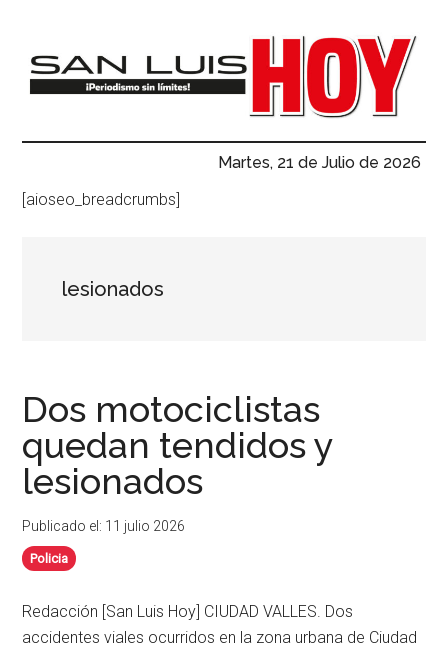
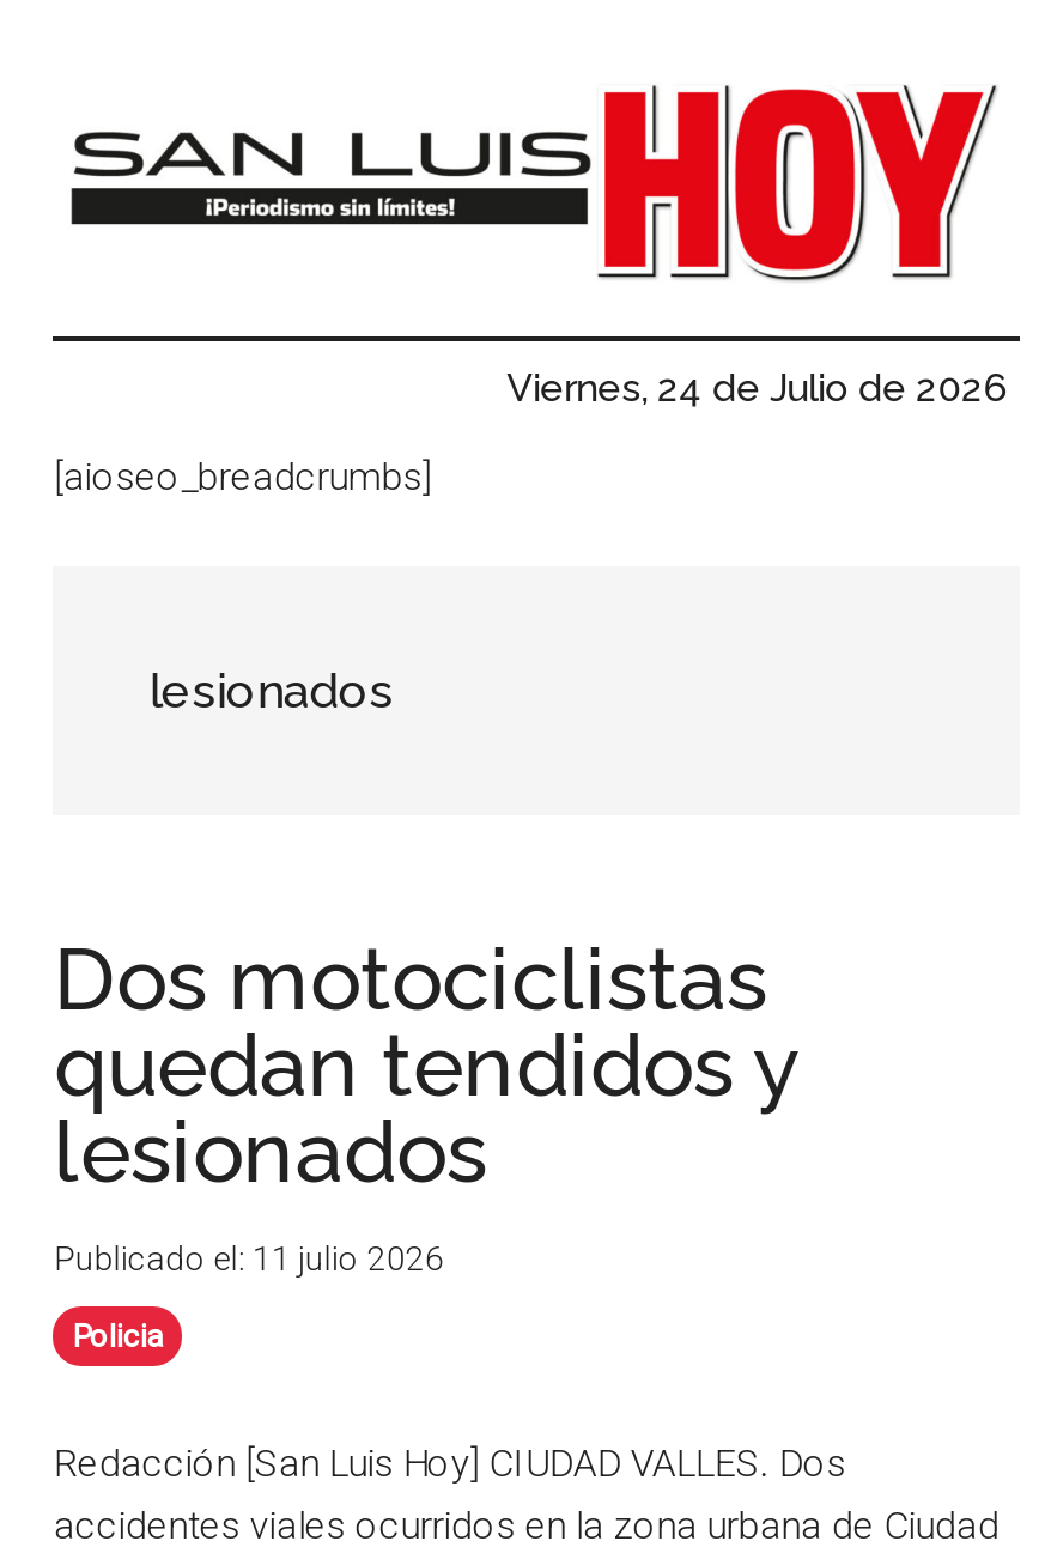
[218,153,421,172] Martes, 21 de Julio de 2026 -> [507,364,1007,410] Viernes, 24 de Julio de 2026

